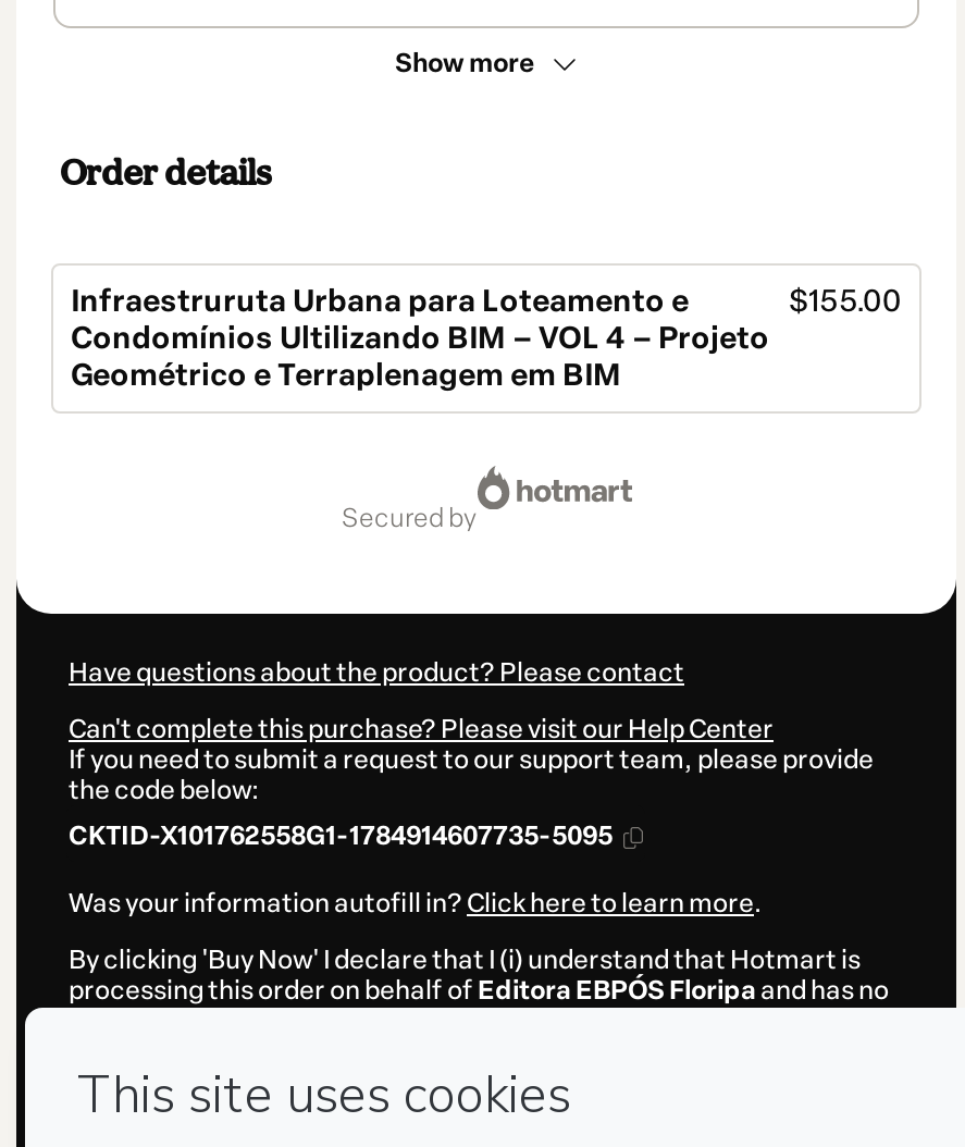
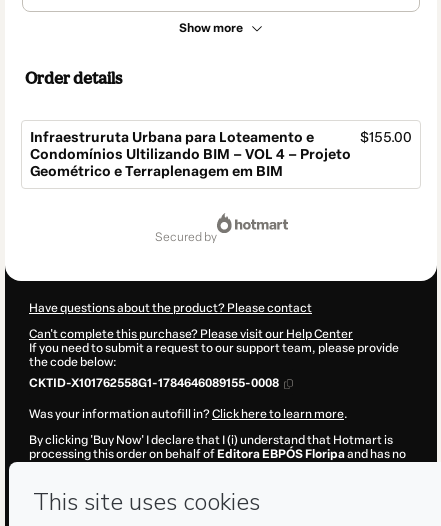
[69,821,615,852] CKTID-X101762558G1-1784914607735-5095 -> [29,376,280,390] CKTID-X101762558G1-1784646089155-0008

